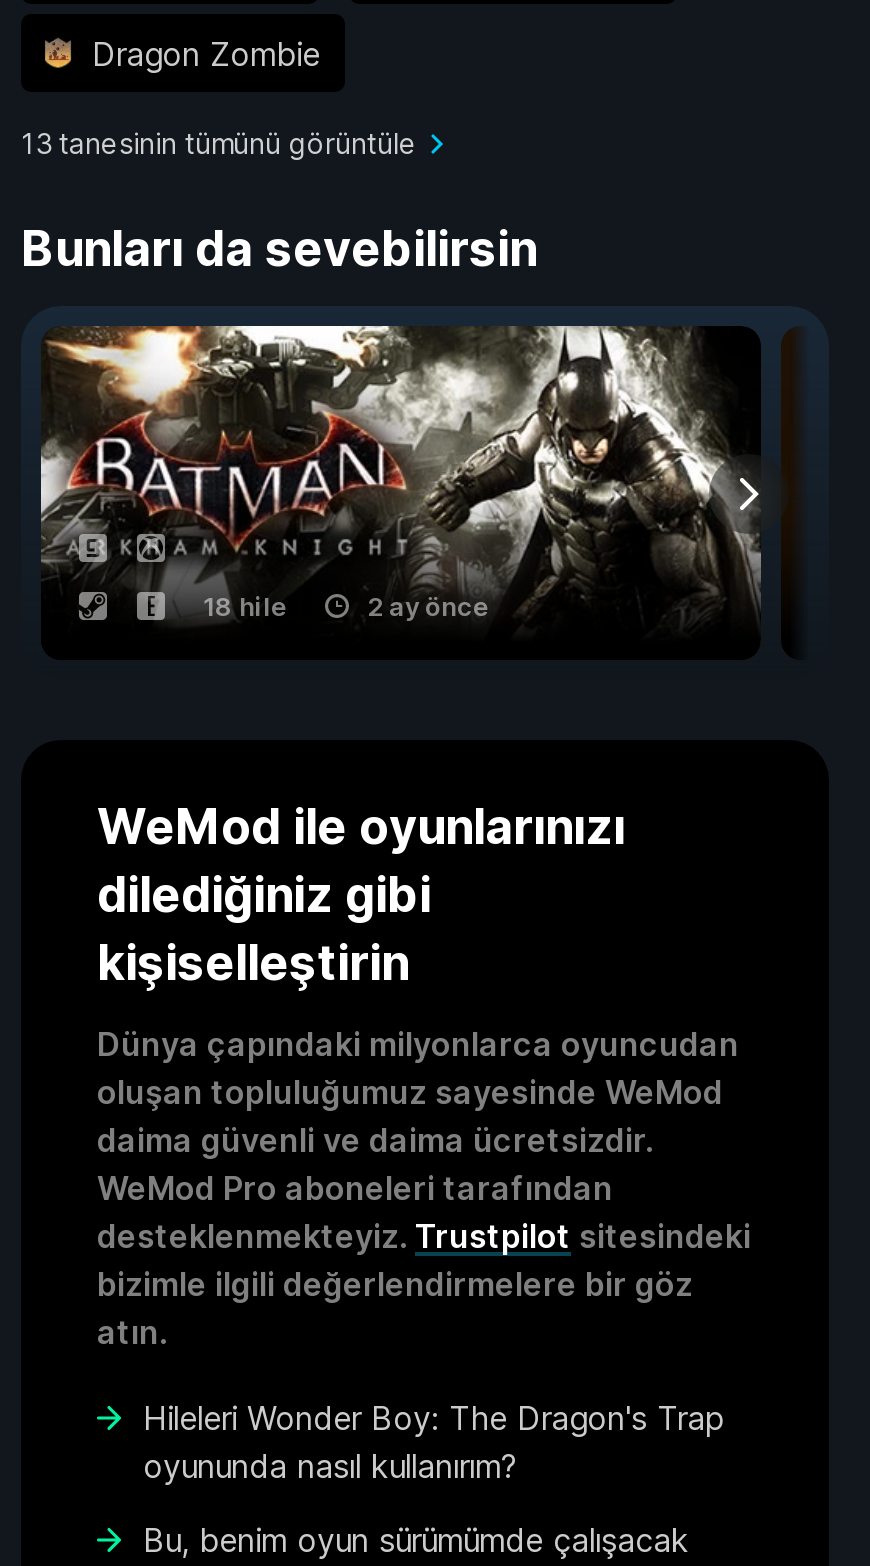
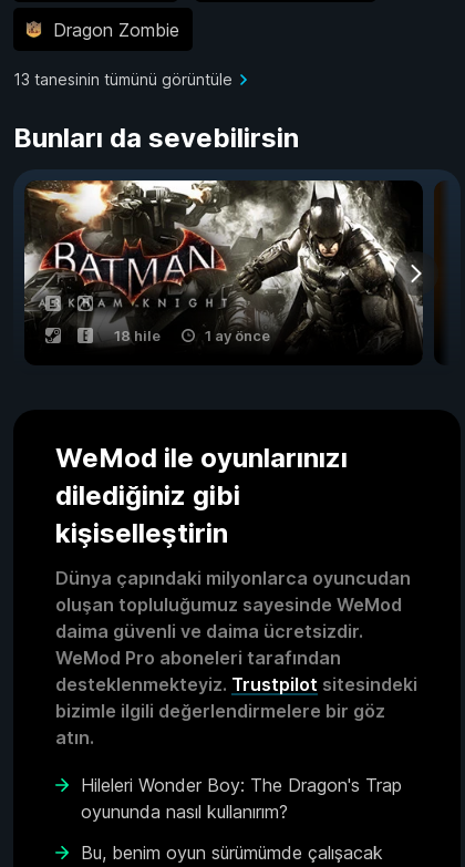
[367,591,489,623] 2 ay önce -> [205,327,270,345] 1 ay önce

